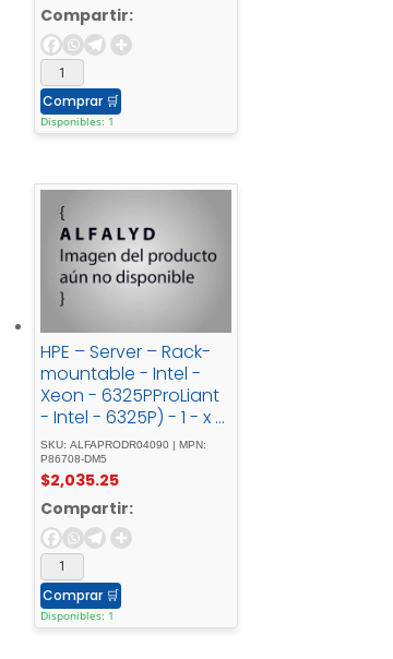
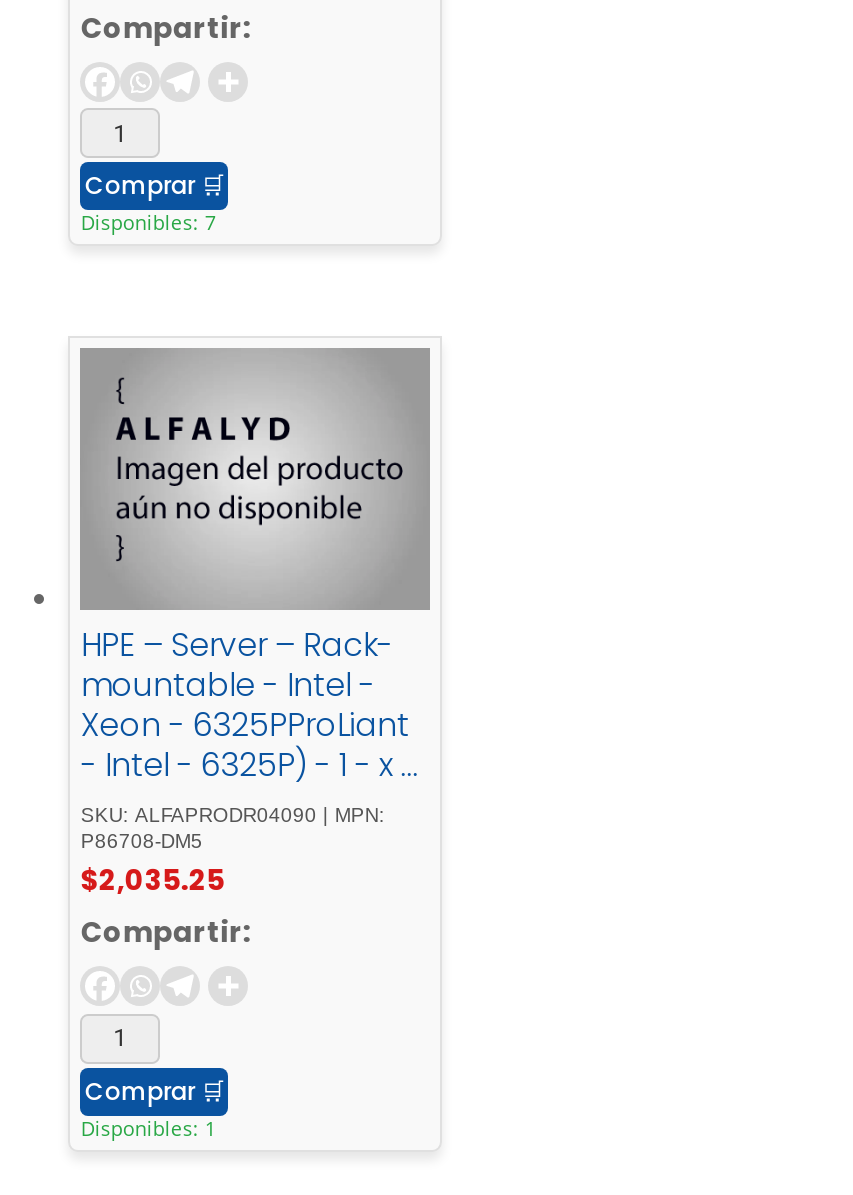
[41,114,115,129] Disponibles: 1 -> [81,208,217,236] Disponibles: 7

